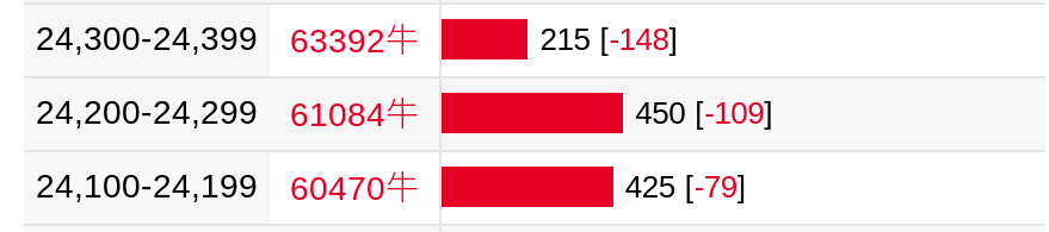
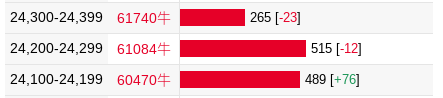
[36,19,419,59] 24,300-24,399 63392牛 -> [10,9,170,26] 24,300-24,399 61740牛
[540,21,678,57] 215 [-148] -> [250,10,301,25] 265 [-23]
[635,95,774,130] 450 [-109] -> [311,41,362,56] 515 [-12]
[625,168,747,204] 425 [-79] -> [305,72,360,87] 489 [+76]

